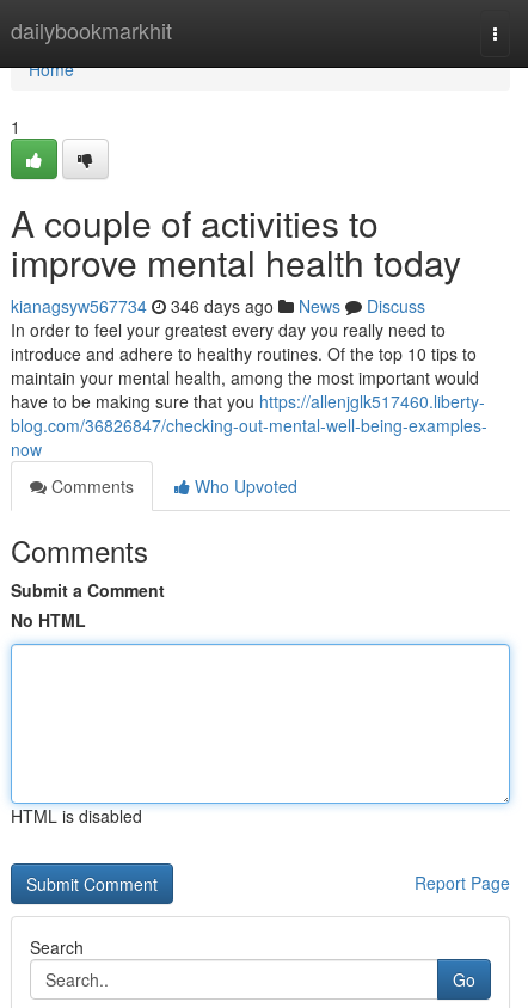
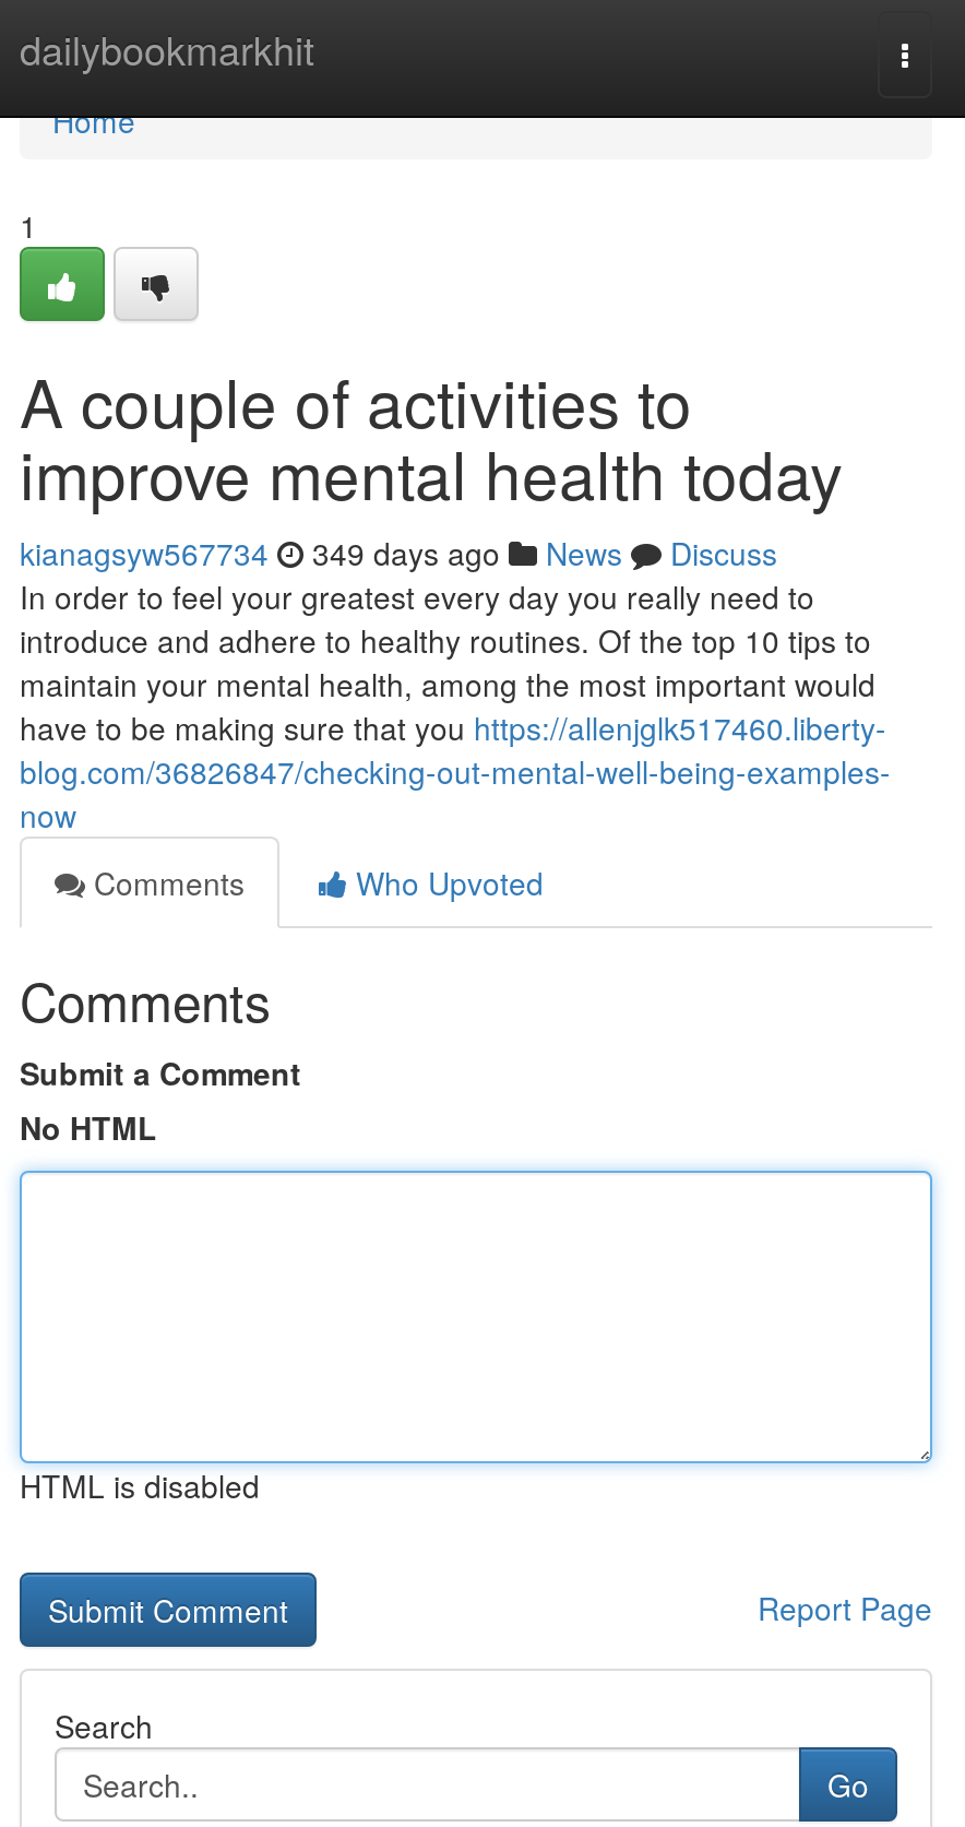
[11,294,425,318] kianagsyw567734 346 days ago News Discuss -> [20,531,777,574] kianagsyw567734 349 days ago News Discuss

